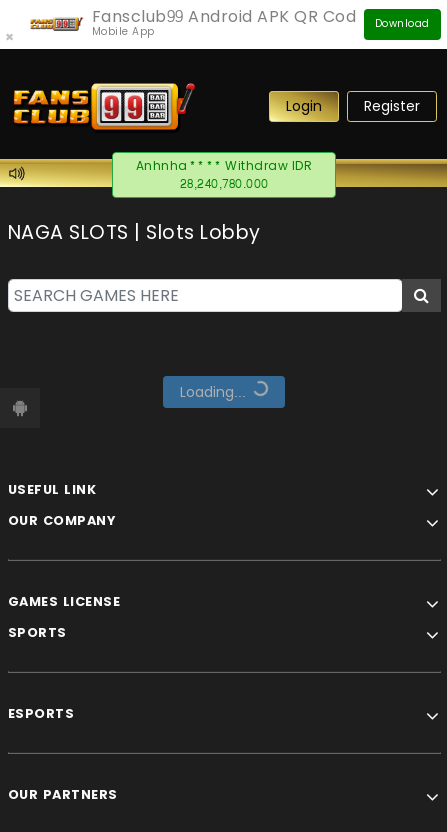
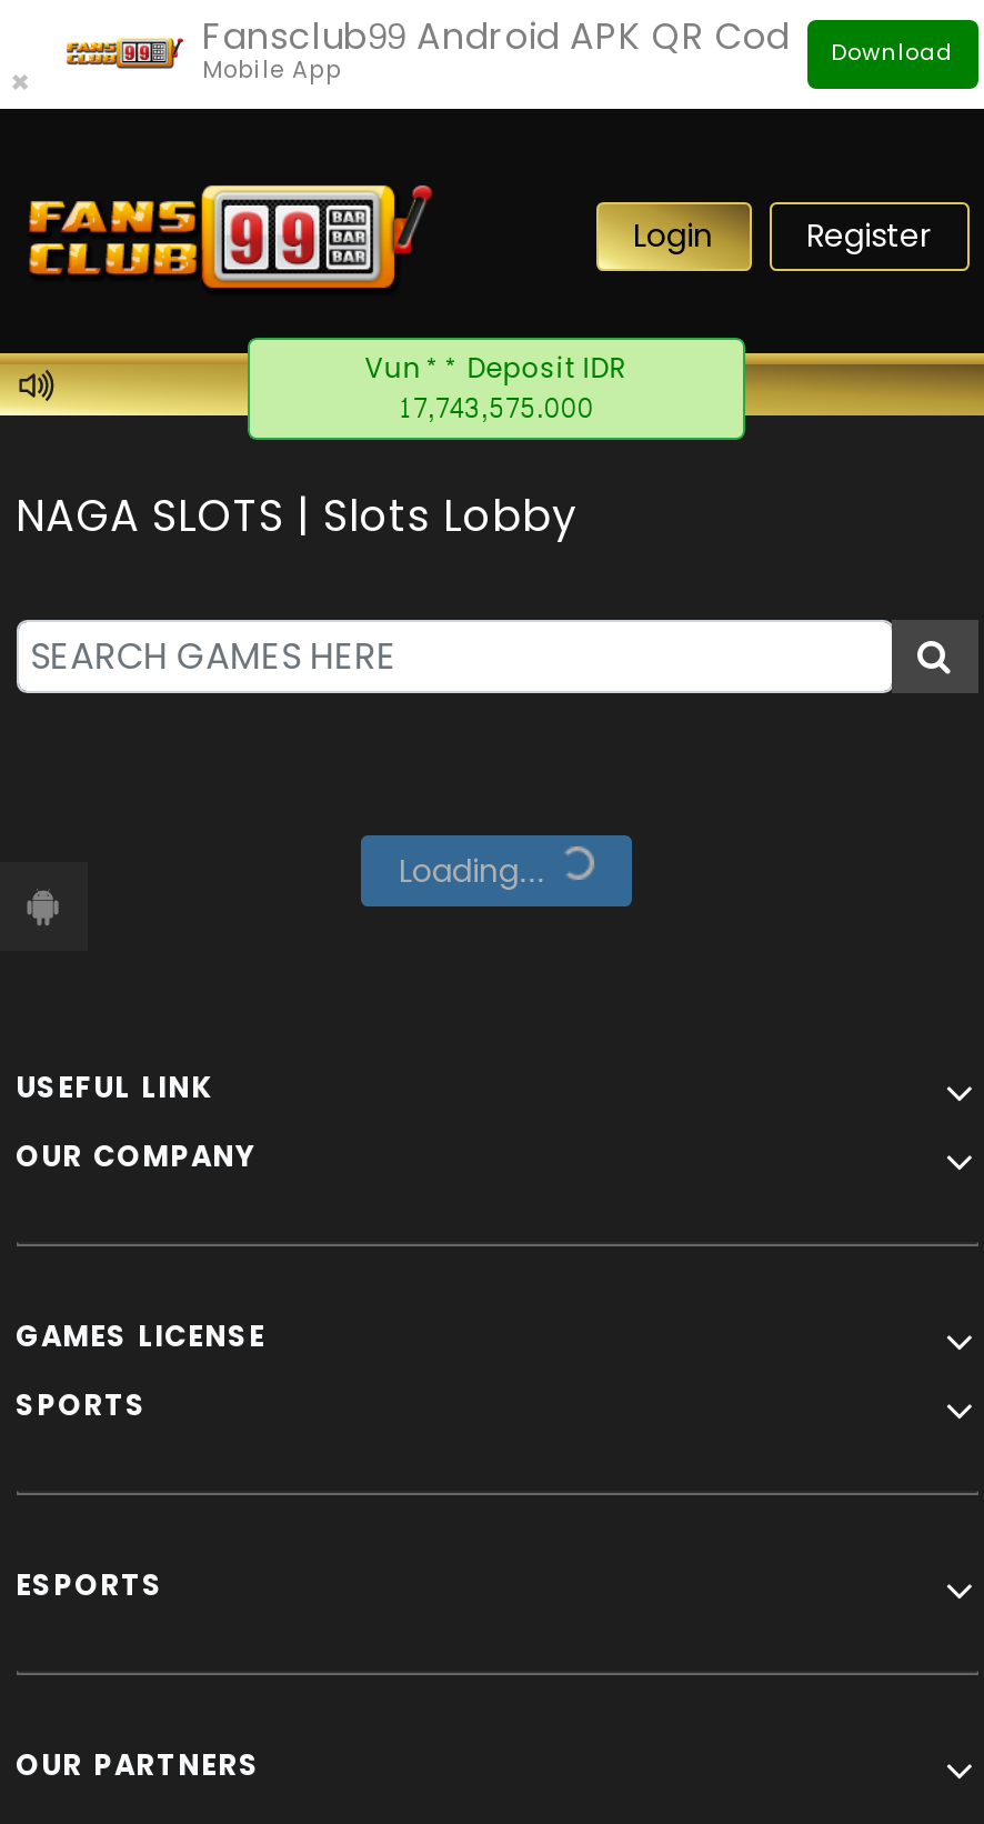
[136,155,312,177] Anhnha**** Withdraw IDR -> [365,345,628,394] Vun** Deposit IDR
[179,173,268,195] 28,240,780.000 -> [399,385,594,434] 17,743,575.000

